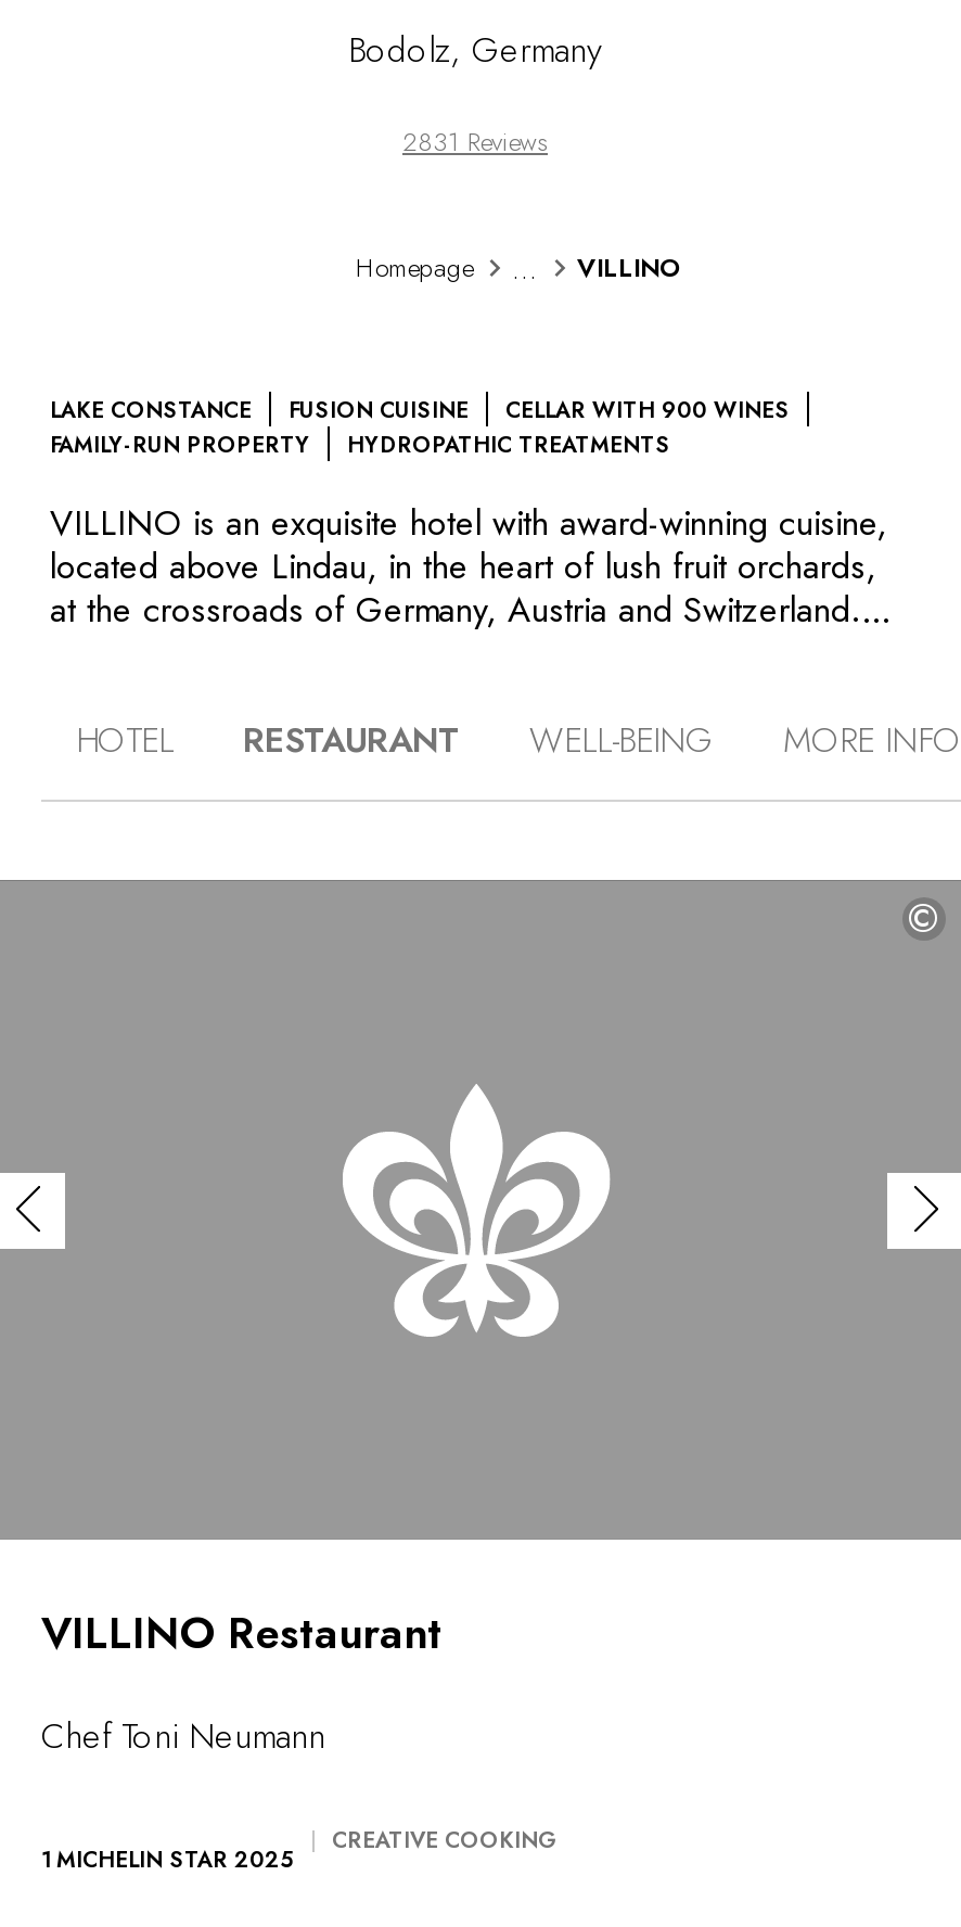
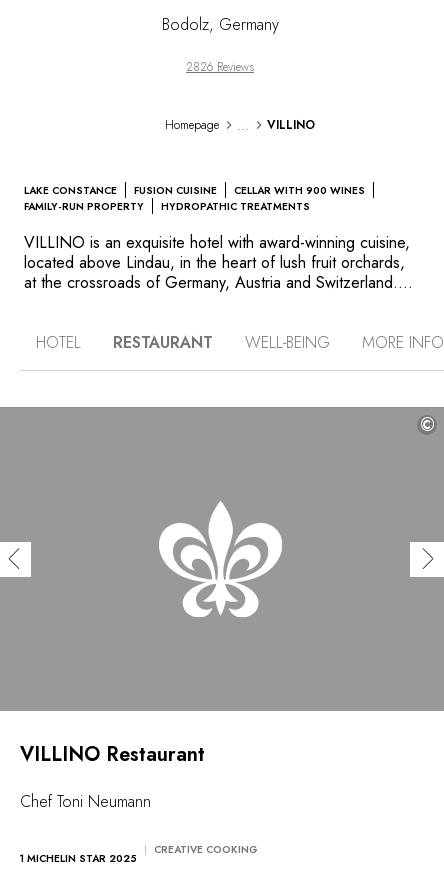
[402,123,548,162] 2831 Reviews -> [186,58,254,76] 2826 Reviews

